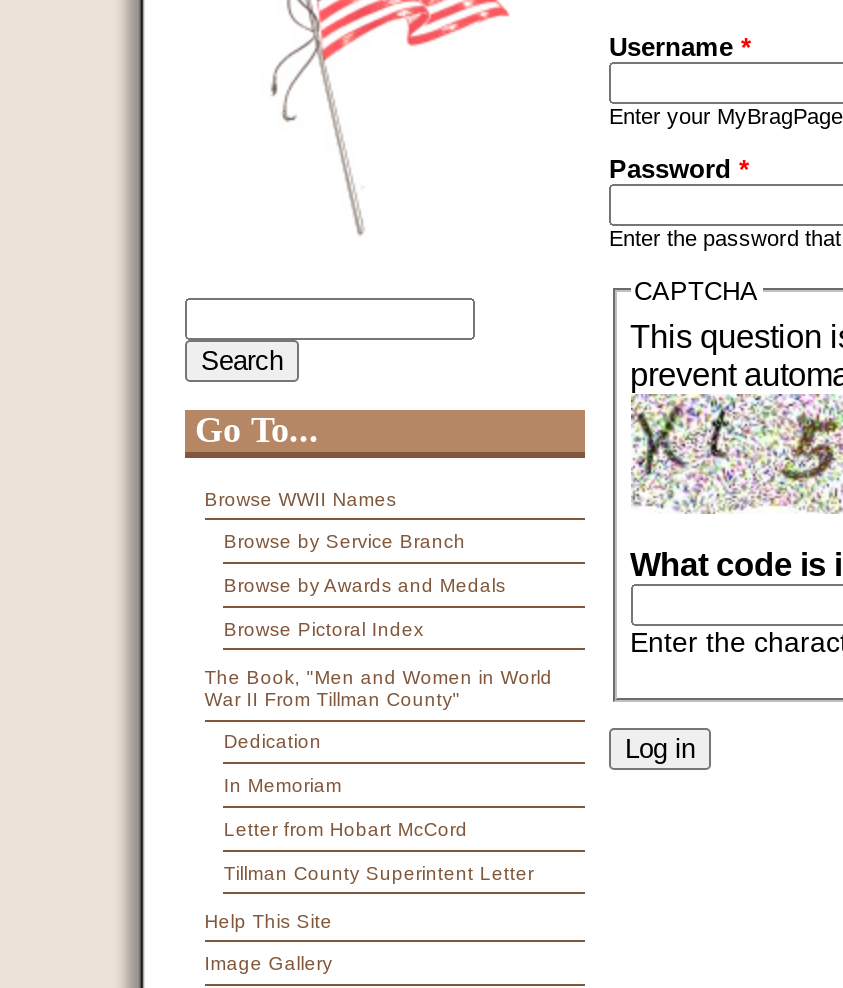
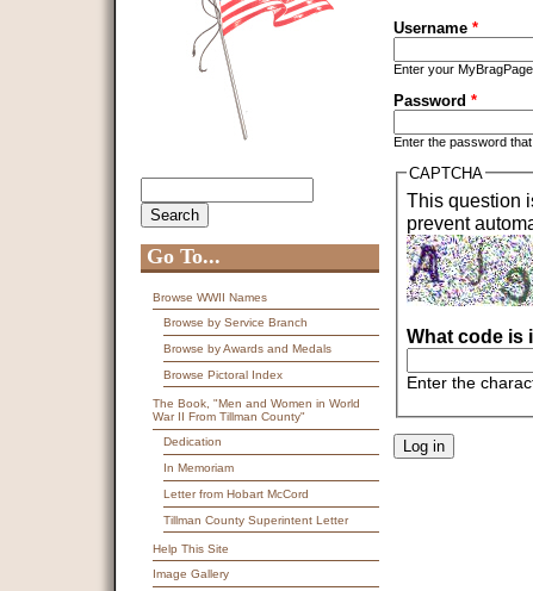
[631,398,837,512] [image] -> [407,237,529,307] [image]

